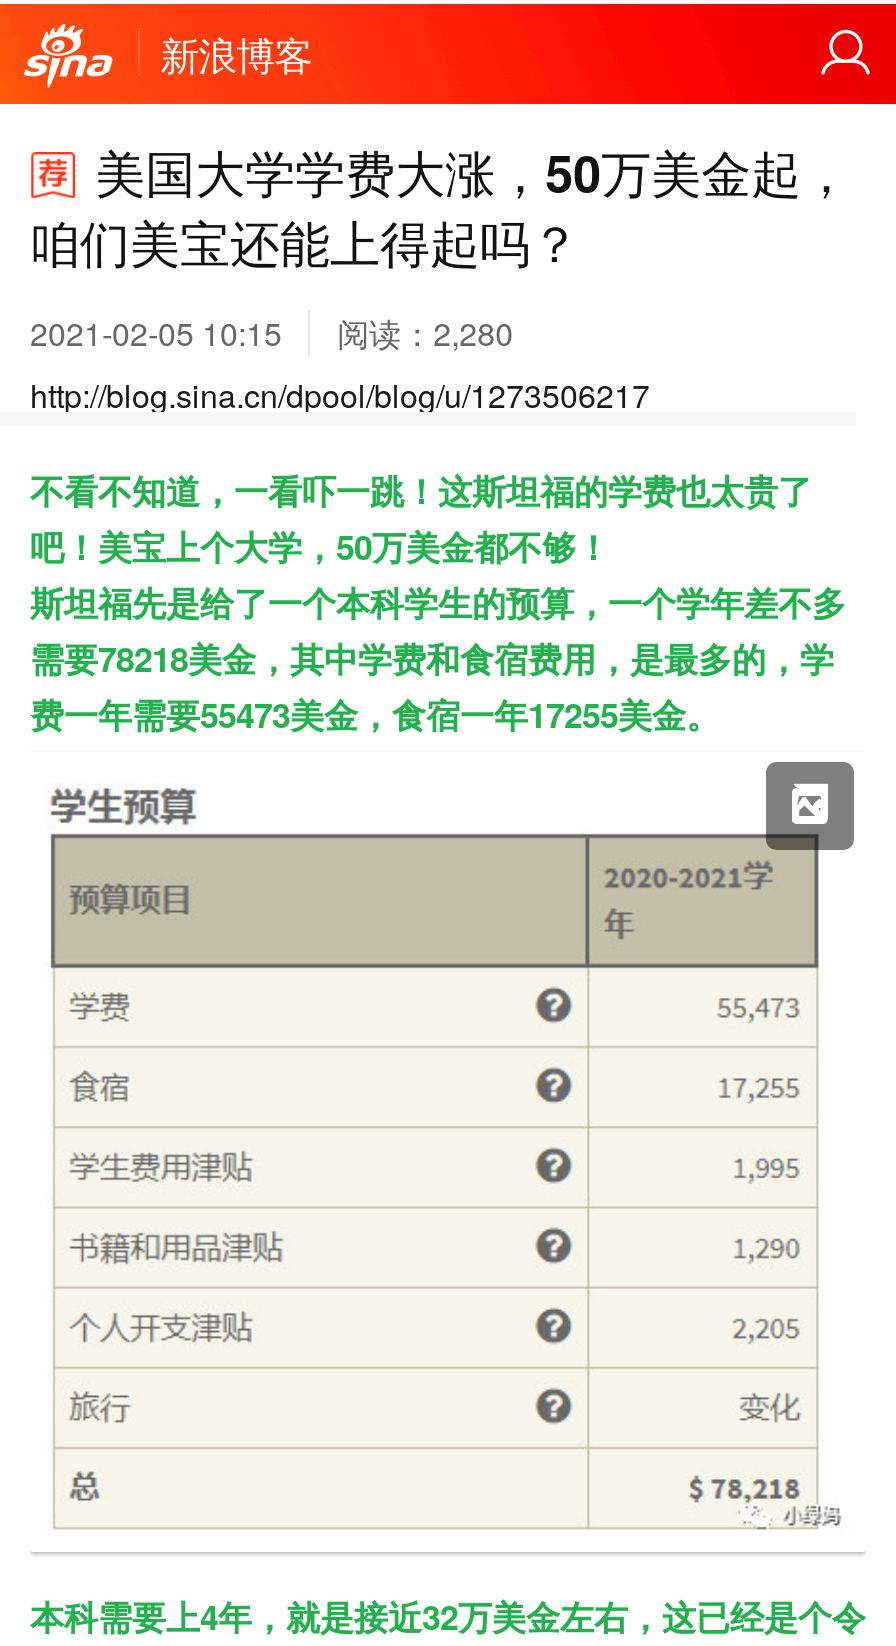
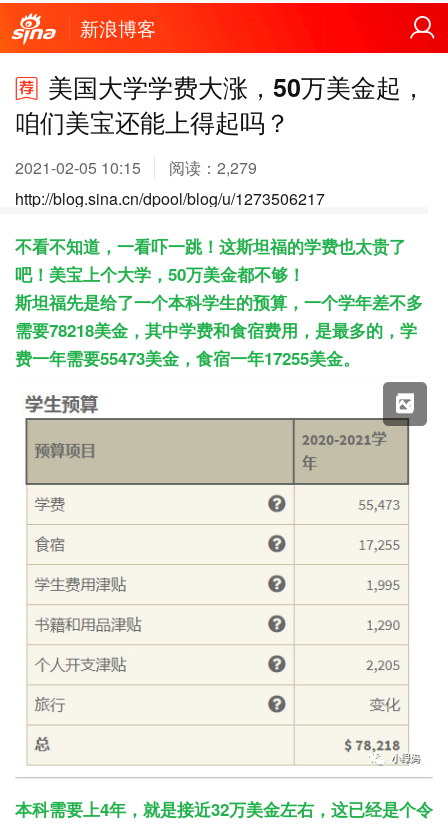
[30,310,513,356] 2021-02-05 10:15 阅读：2,280 -> [15,156,257,179] 2021-02-05 10:15 阅读：2,279

